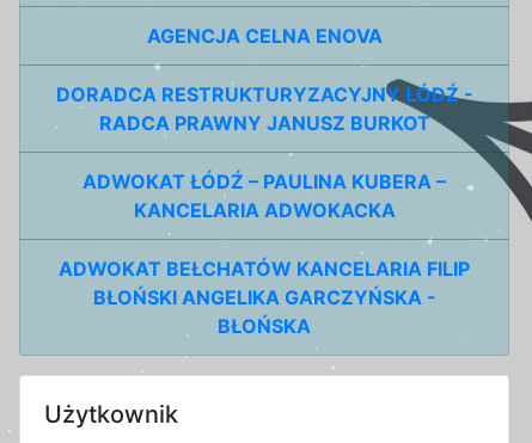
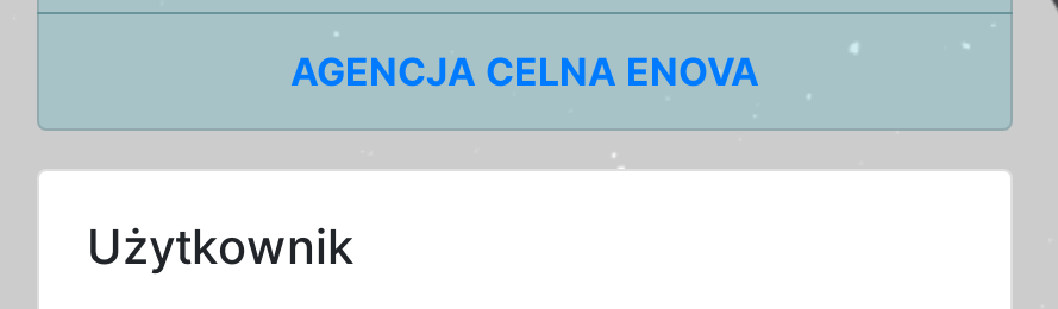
[56,82,528,338] [image] | DORADCA RESTRUKTURYZACYJNY ŁÓDŹ - | RADCA PRAWNY JANUSZ BURKOT | ADWOKAT ŁÓDŹ – PAULINA KUBERA – | KANCELARIA ADWOKACKA | ADWOKAT BEŁCHATÓW KANCELARIA FILIP | BŁOŃSKI ANGELIKA GARCZYŃSKA - | BŁOŃSKA -> none

